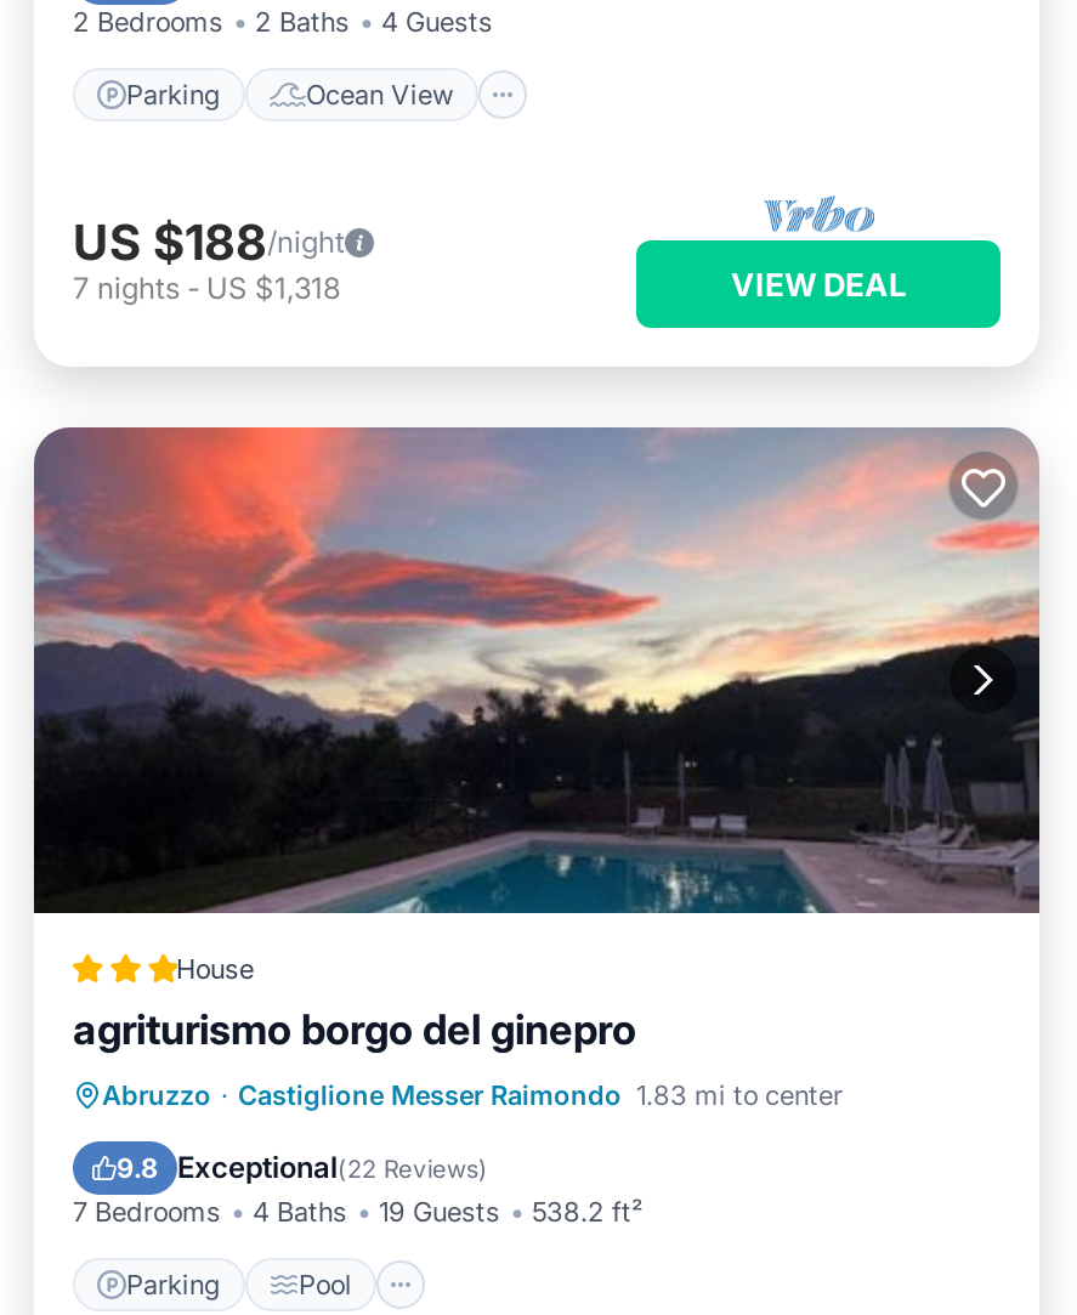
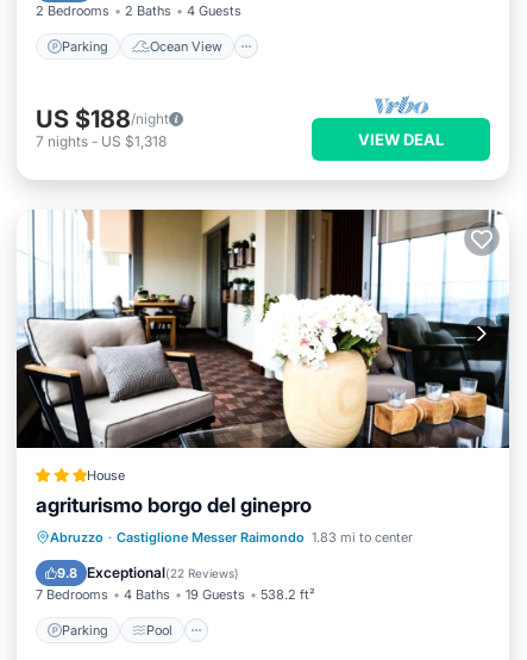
[32,425,1042,916] [image] -> [17,208,510,449] [image]

